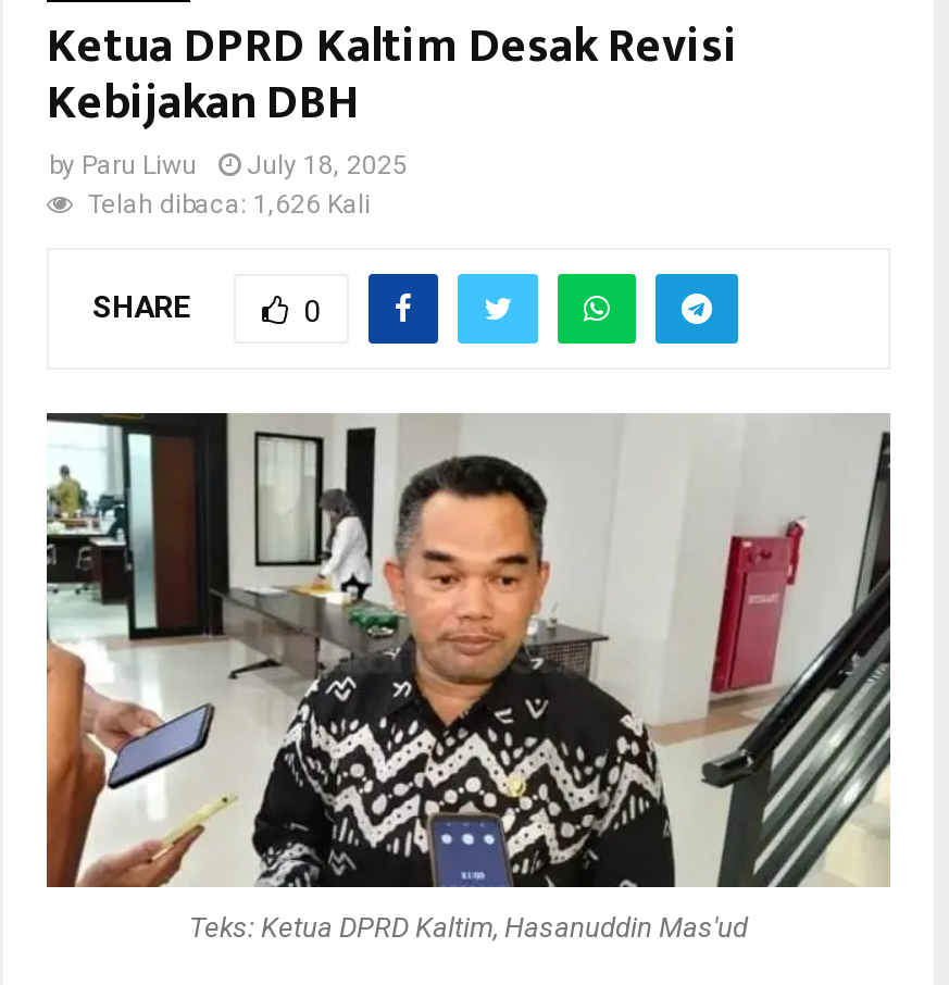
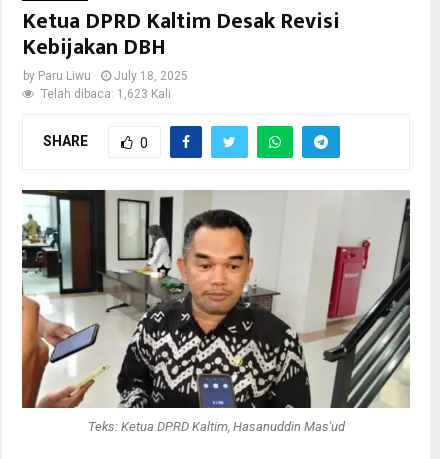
[82,189,371,220] Telah dibaca: 1,626 Kali -> [38,87,171,101] Telah dibaca: 1,623 Kali

